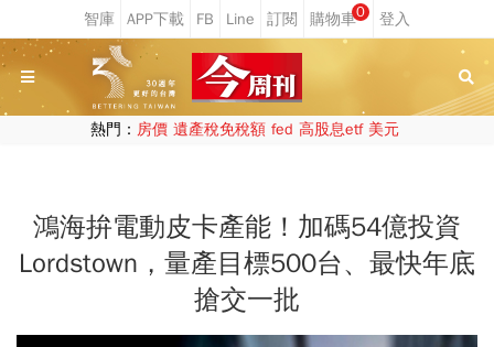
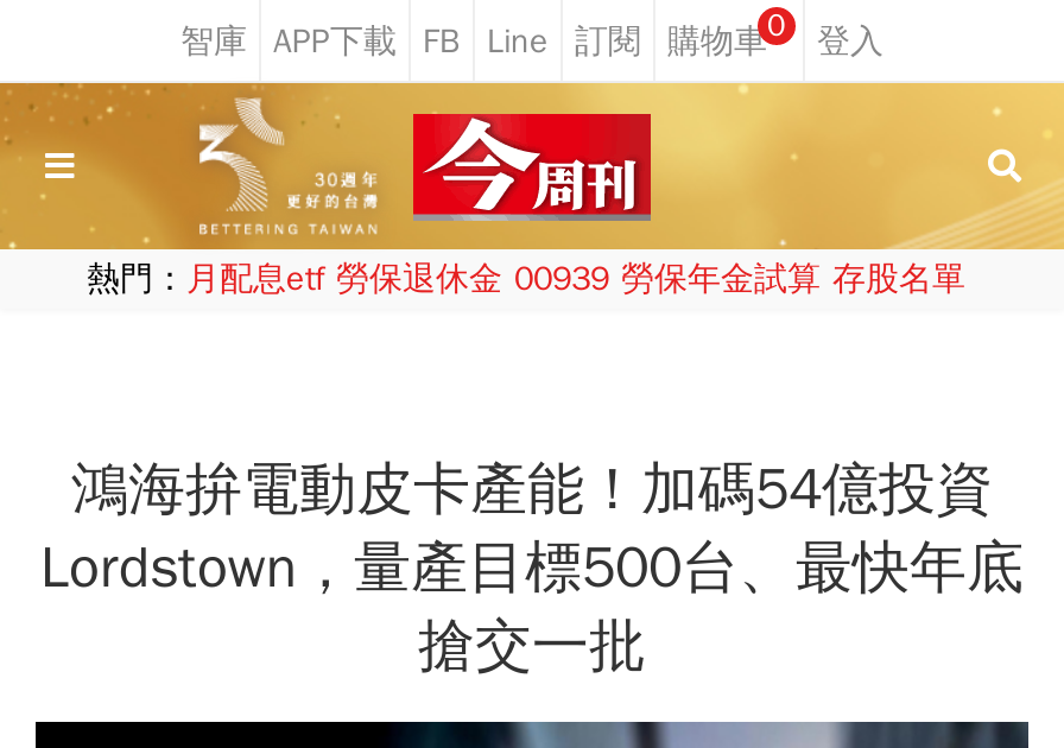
[90,120,399,139] 熱門：房價 遺產稅免稅額 fed 高股息etf 美元 -> [87,259,965,299] 熱門：月配息etf 勞保退休金 00939 勞保年金試算 存股名單

